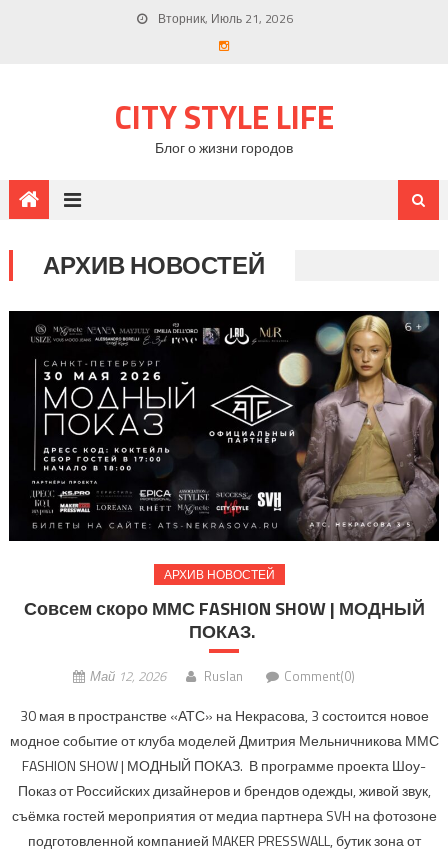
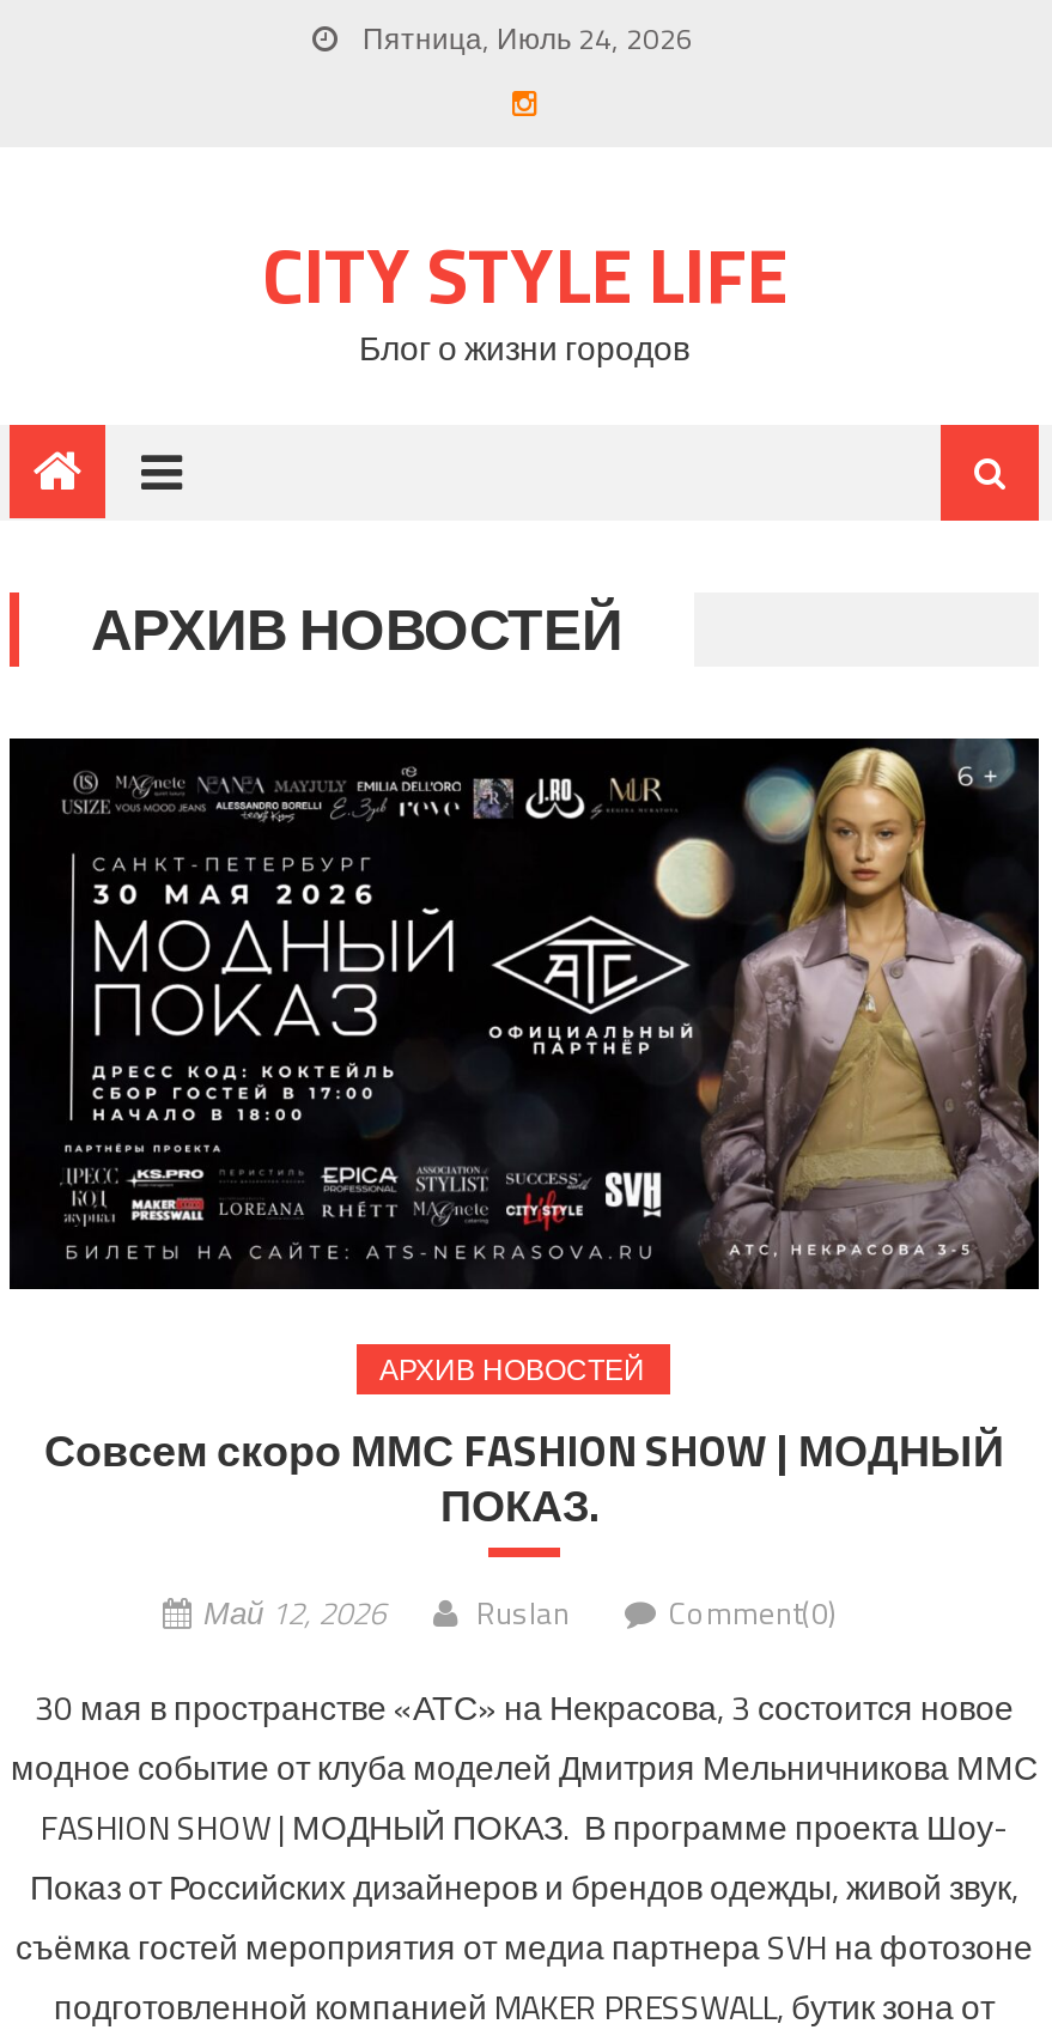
[155,9,293,28] Вторник, Июль 21, 2026 -> [355,16,693,61] Пятница, Июль 24, 2026

